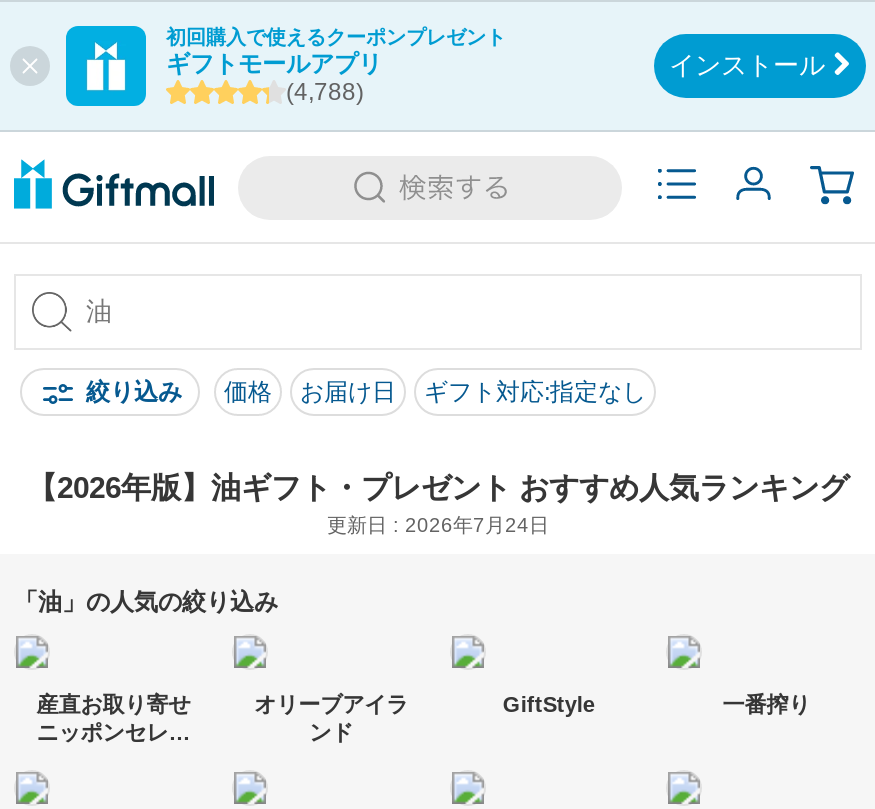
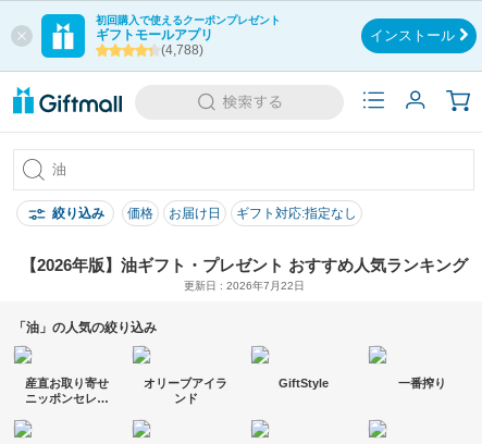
[327,514,549,536] 更新日 : 2026年7月24日 -> [183,280,304,292] 更新日 : 2026年7月22日

